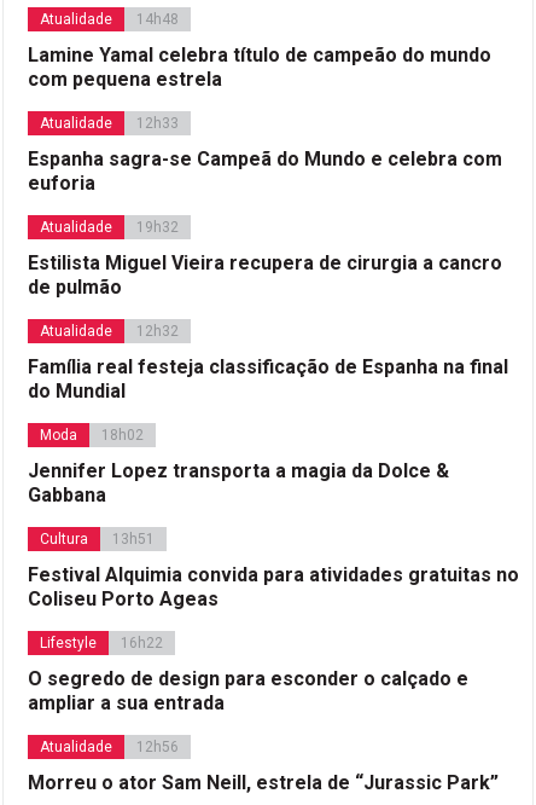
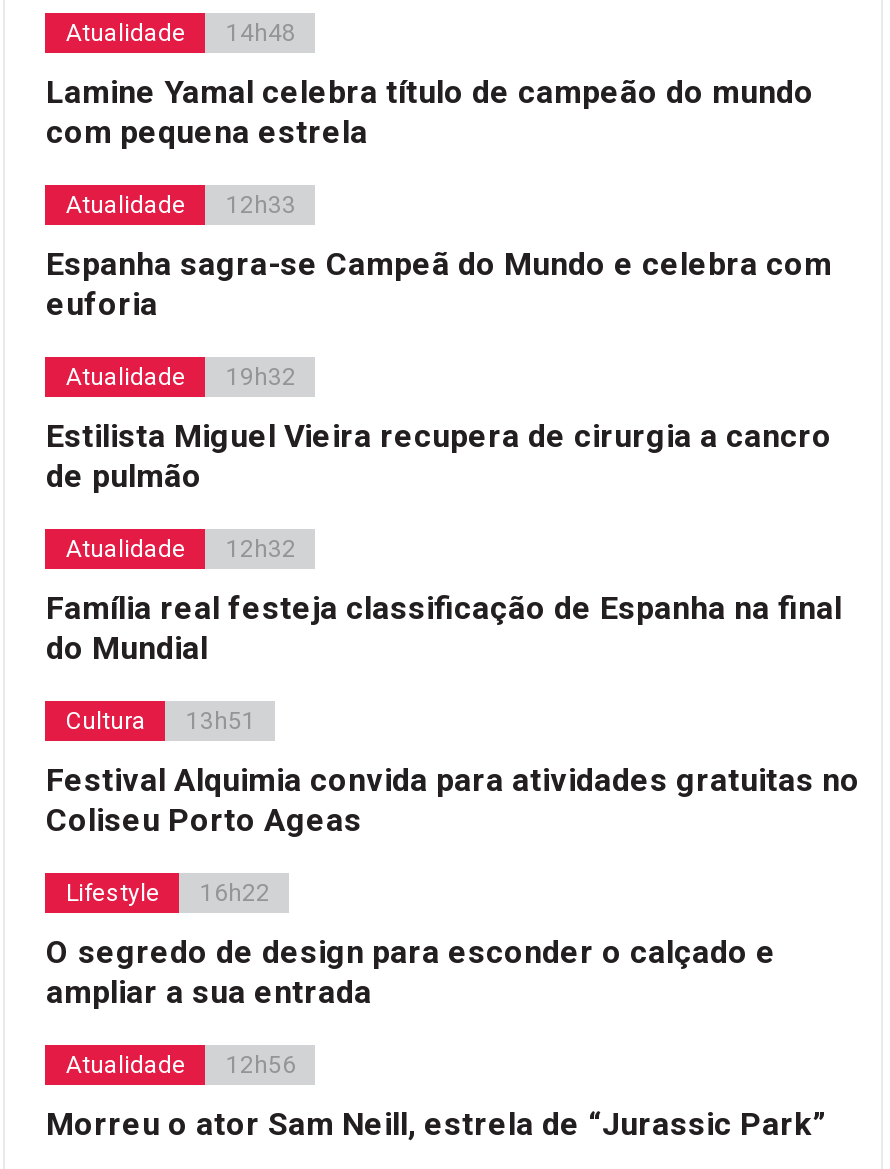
[28,427,450,507] Moda | 18h02 | Jennifer Lopez transporta a magia da Dolce & | Gabbana -> none

